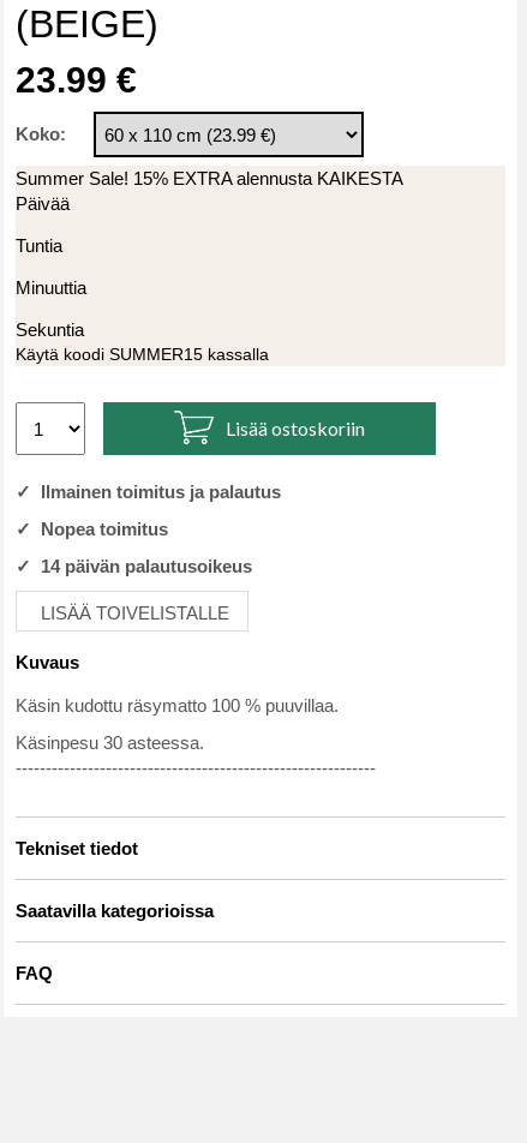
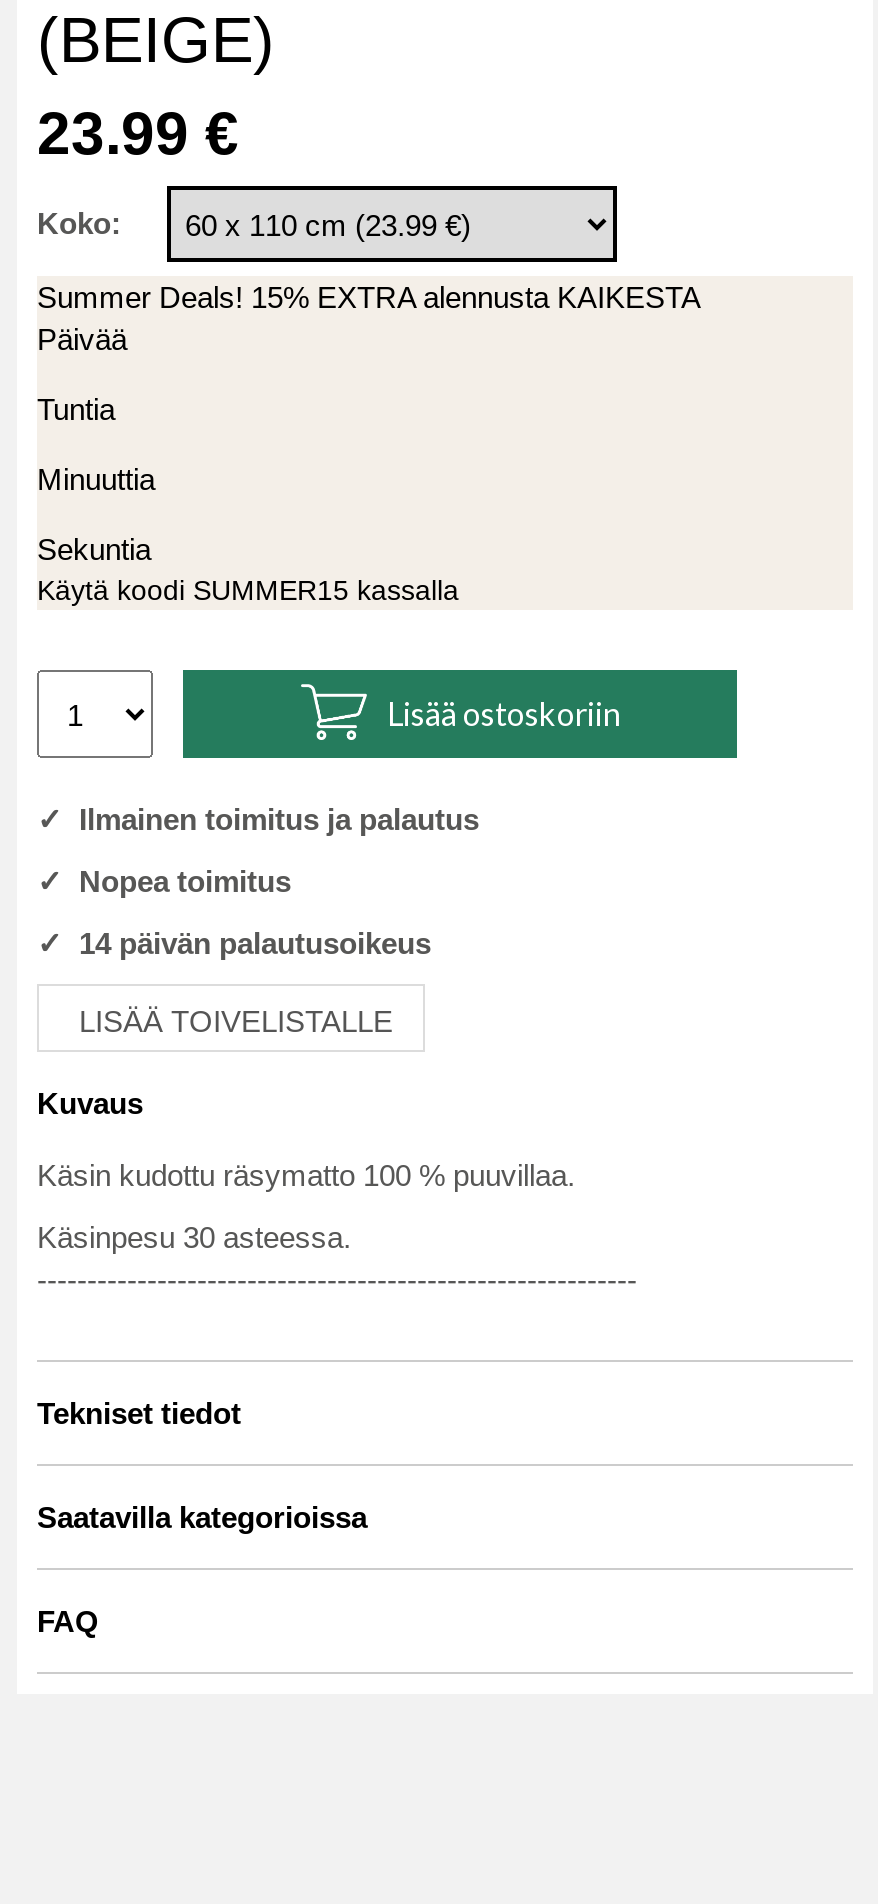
[16,168,403,188] Summer Sale! 15% EXTRA alennusta KAIKESTA -> [37,280,701,314] Summer Deals! 15% EXTRA alennusta KAIKESTA

